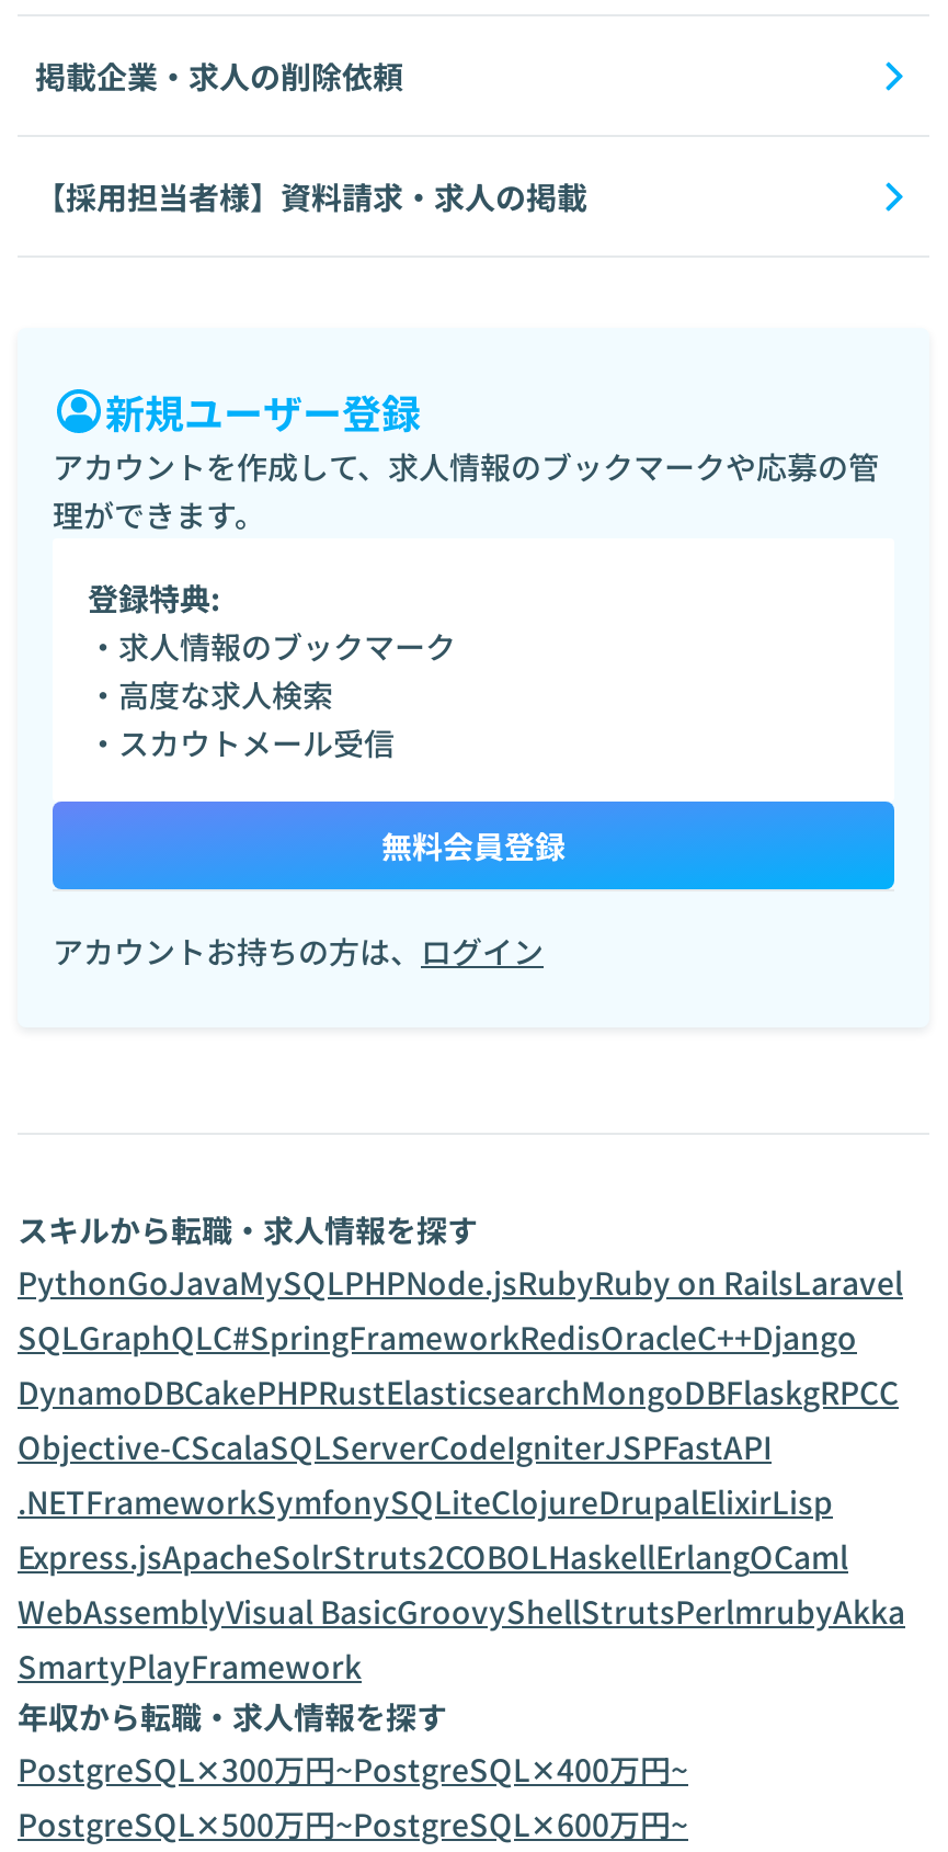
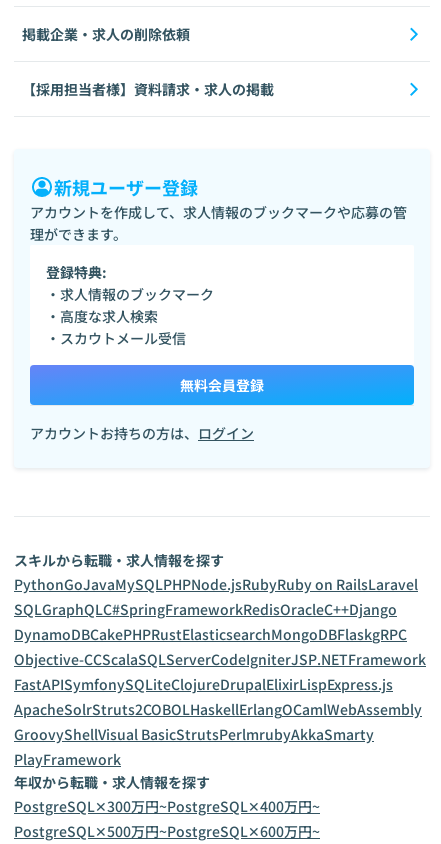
[18,1370,905,1688] DynamoDBCakePHPRustElasticsearchMongoDBFlaskgRPCC | Objective-CScalaSQLServerCodeIgniterJSPFastAPI | .NETFrameworkSymfonySQLiteClojureDrupalElixirLisp | Express.jsApacheSolrStruts2COBOLHaskellErlangOCaml | WebAssemblyVisual BasicGroovyShellStrutsPerlmrubyAkka | SmartyPlayFramework -> [14,624,426,769] DynamoDBCakePHPRustElasticsearchMongoDBFlaskgRPC | Objective-CCScalaSQLServerCodeIgniterJSP.NETFramework | FastAPISymfonySQLiteClojureDrupalElixirLispExpress.js | ApacheSolrStruts2COBOLHaskellErlangOCamlWebAssembly | GroovyShellVisual BasicStrutsPerlmrubyAkkaSmarty | PlayFramework

